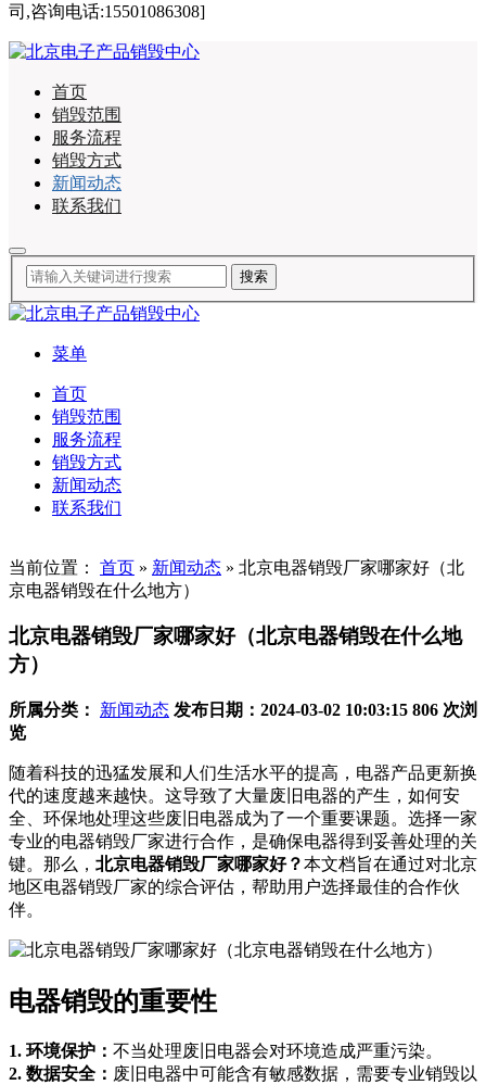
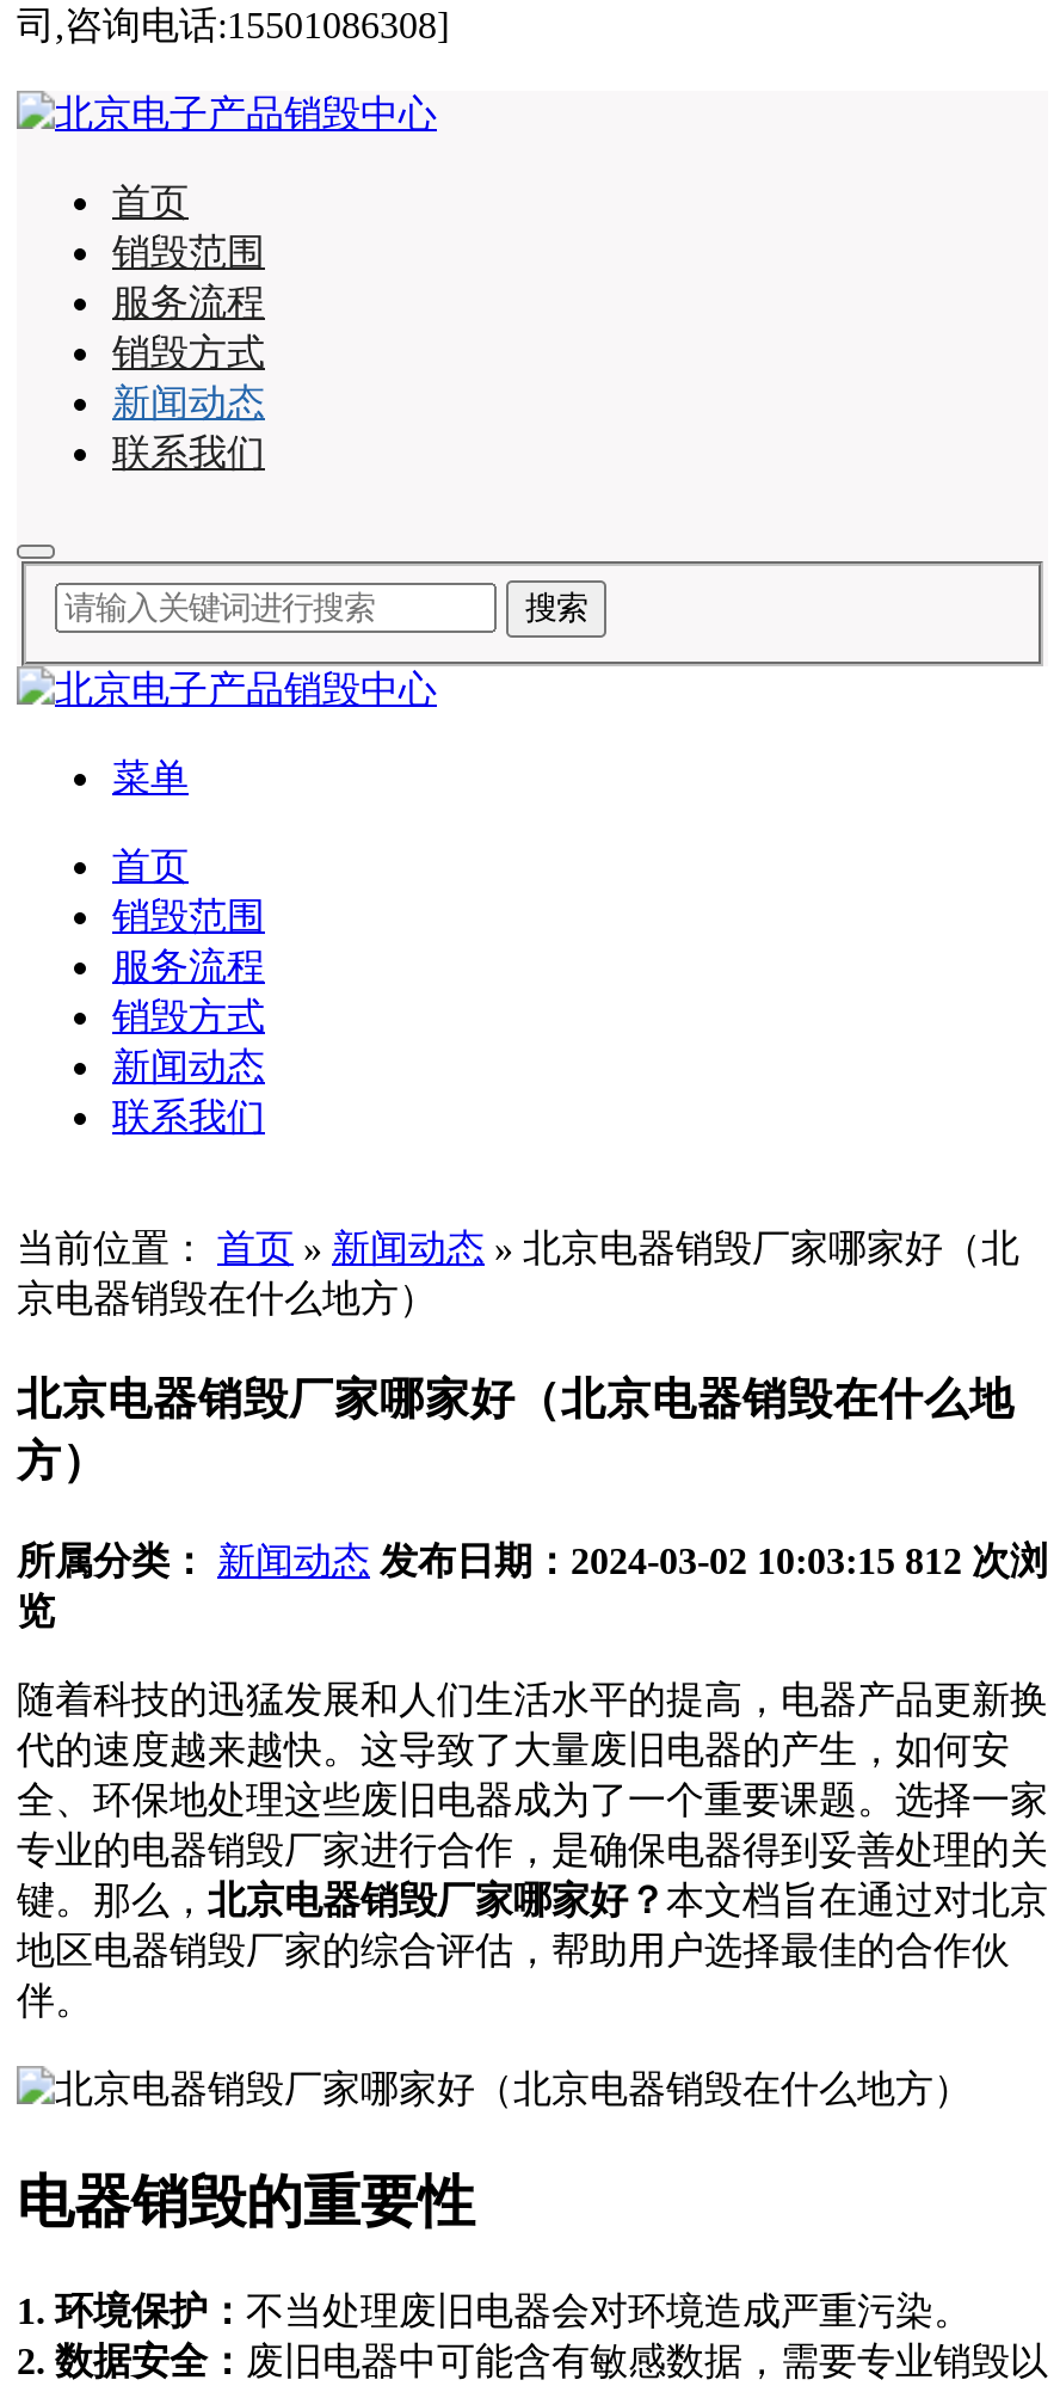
[9,701,477,719] 所属分类： 新闻动态 发布日期：2024-03-02 10:03:15 806 次浏 -> [17,1541,1048,1581] 所属分类： 新闻动态 发布日期：2024-03-02 10:03:15 812 次浏

